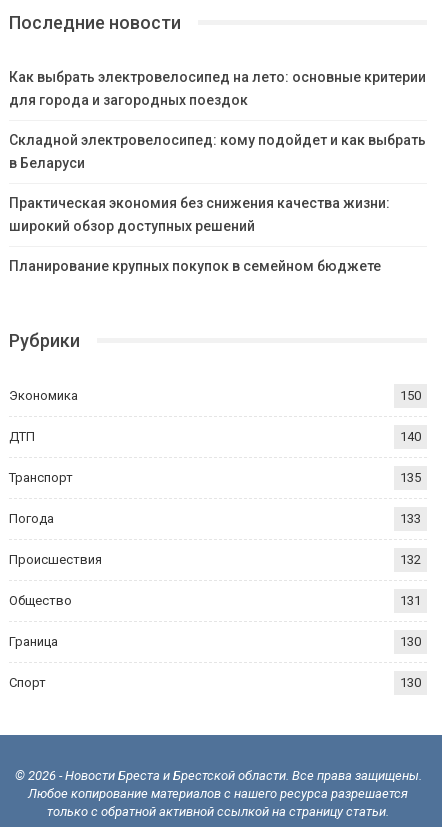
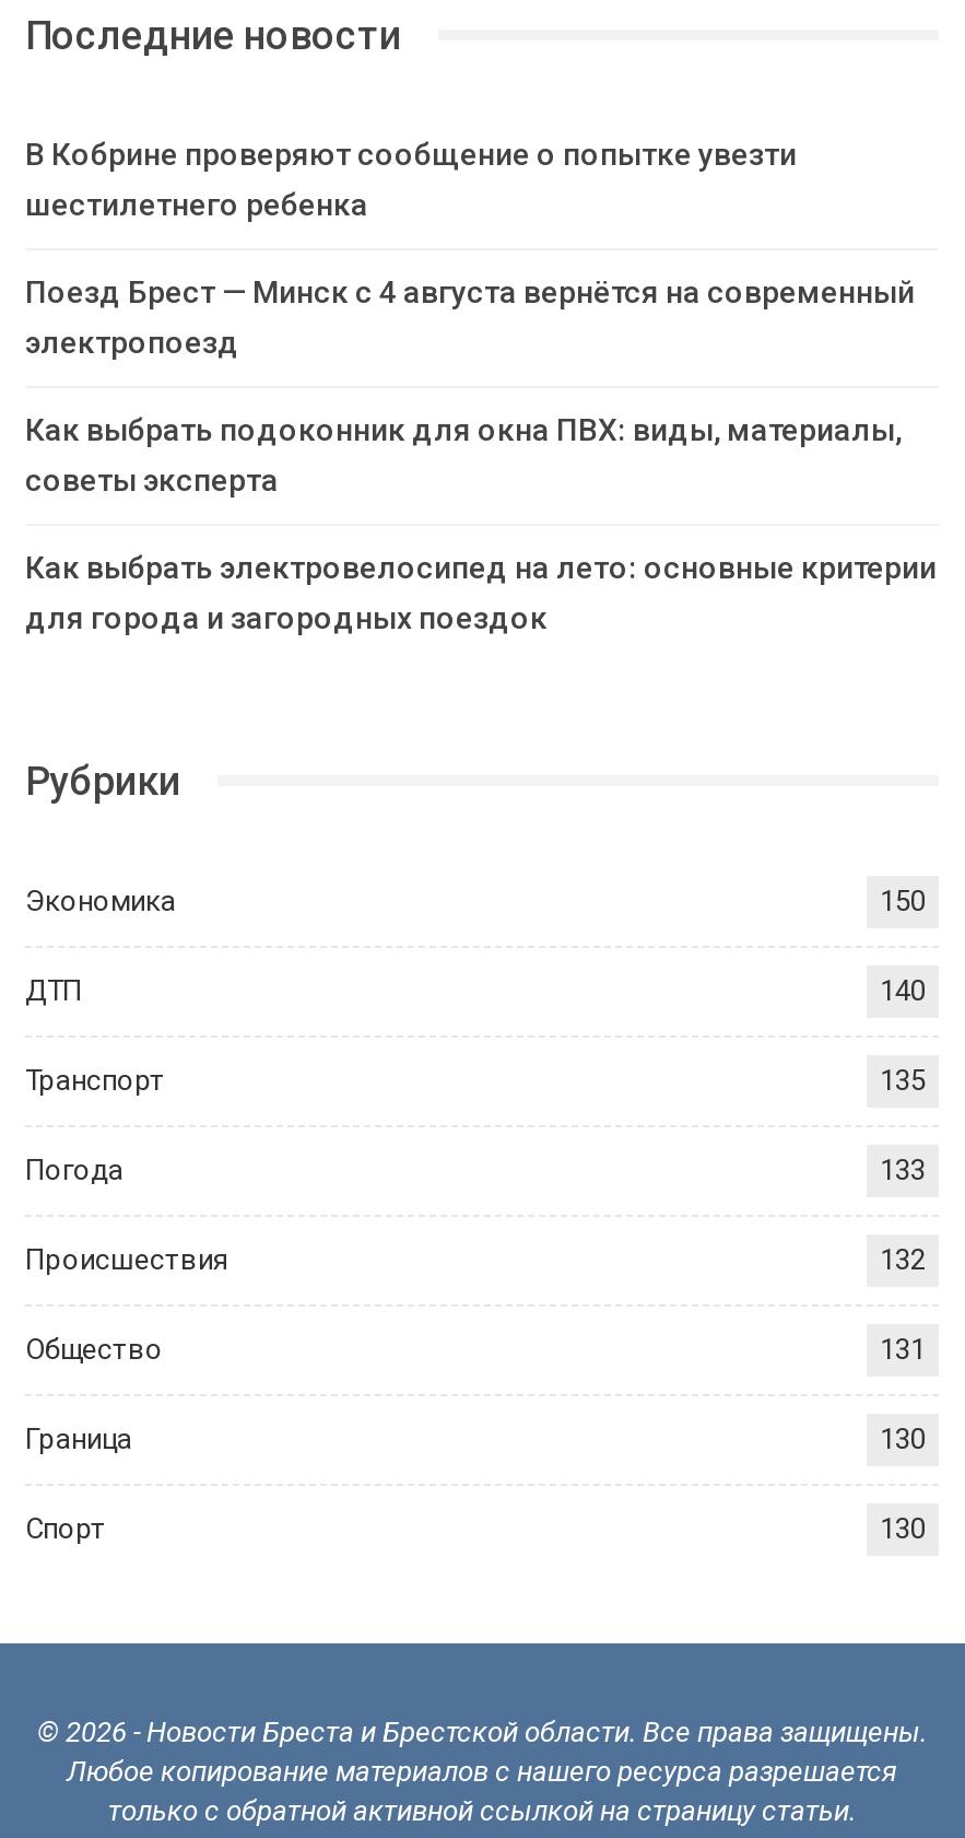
none -> [25,136,915,497] В Кобрине проверяют сообщение о попытке увезти | шестилетнего ребенка | Поезд Брест — Минск с 4 августа вернётся на современный | электропоезд | Как выбрать подоконник для окна ПВХ: виды, материалы, | советы эксперта
moved [9,69,426,108] -> [25,550,937,635]: Как выбрать электровелосипед на лето: основные критерии | для города и загородных поездок
[9,132,426,274] Складной электровелосипед: кому подойдет и как выбрать | в Беларуси | Практическая экономия без снижения качества жизни: | широкий обзор доступных решений | Планирование крупных покупок в семейном бюджете -> none

